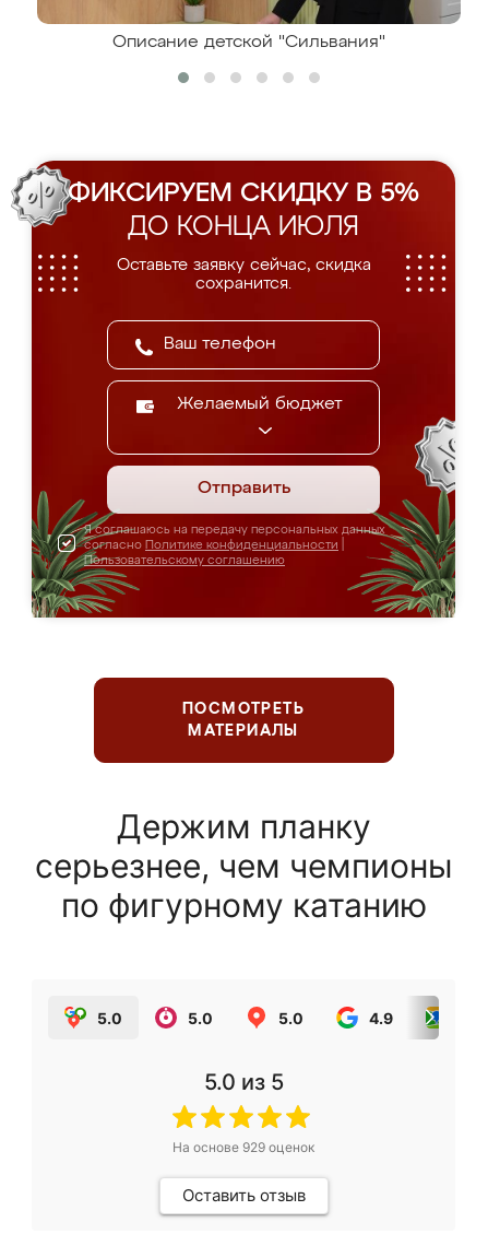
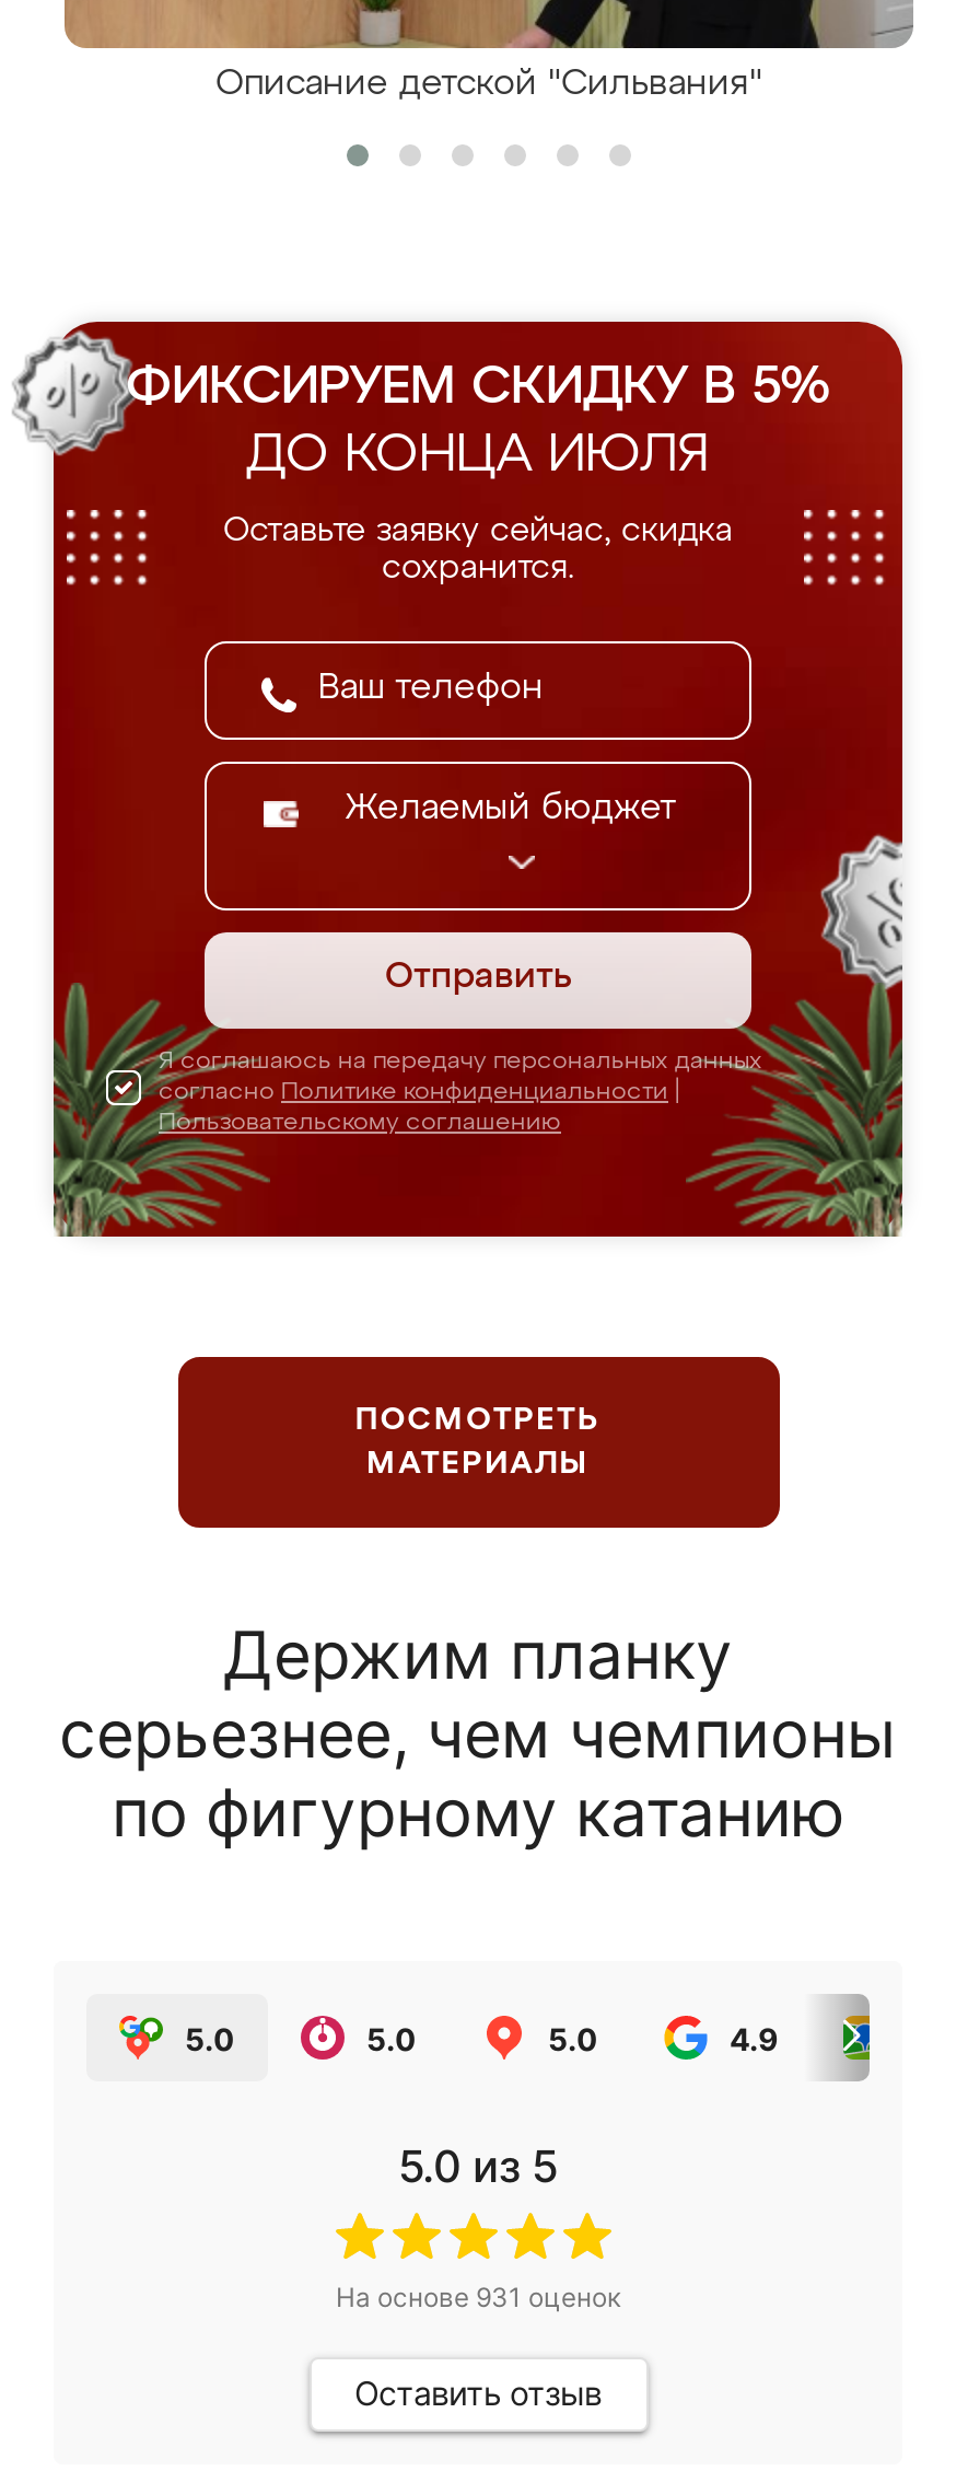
[172,1139,314,1155] На основе 929 оценок -> [336,2281,620,2313] На основе 931 оценок

